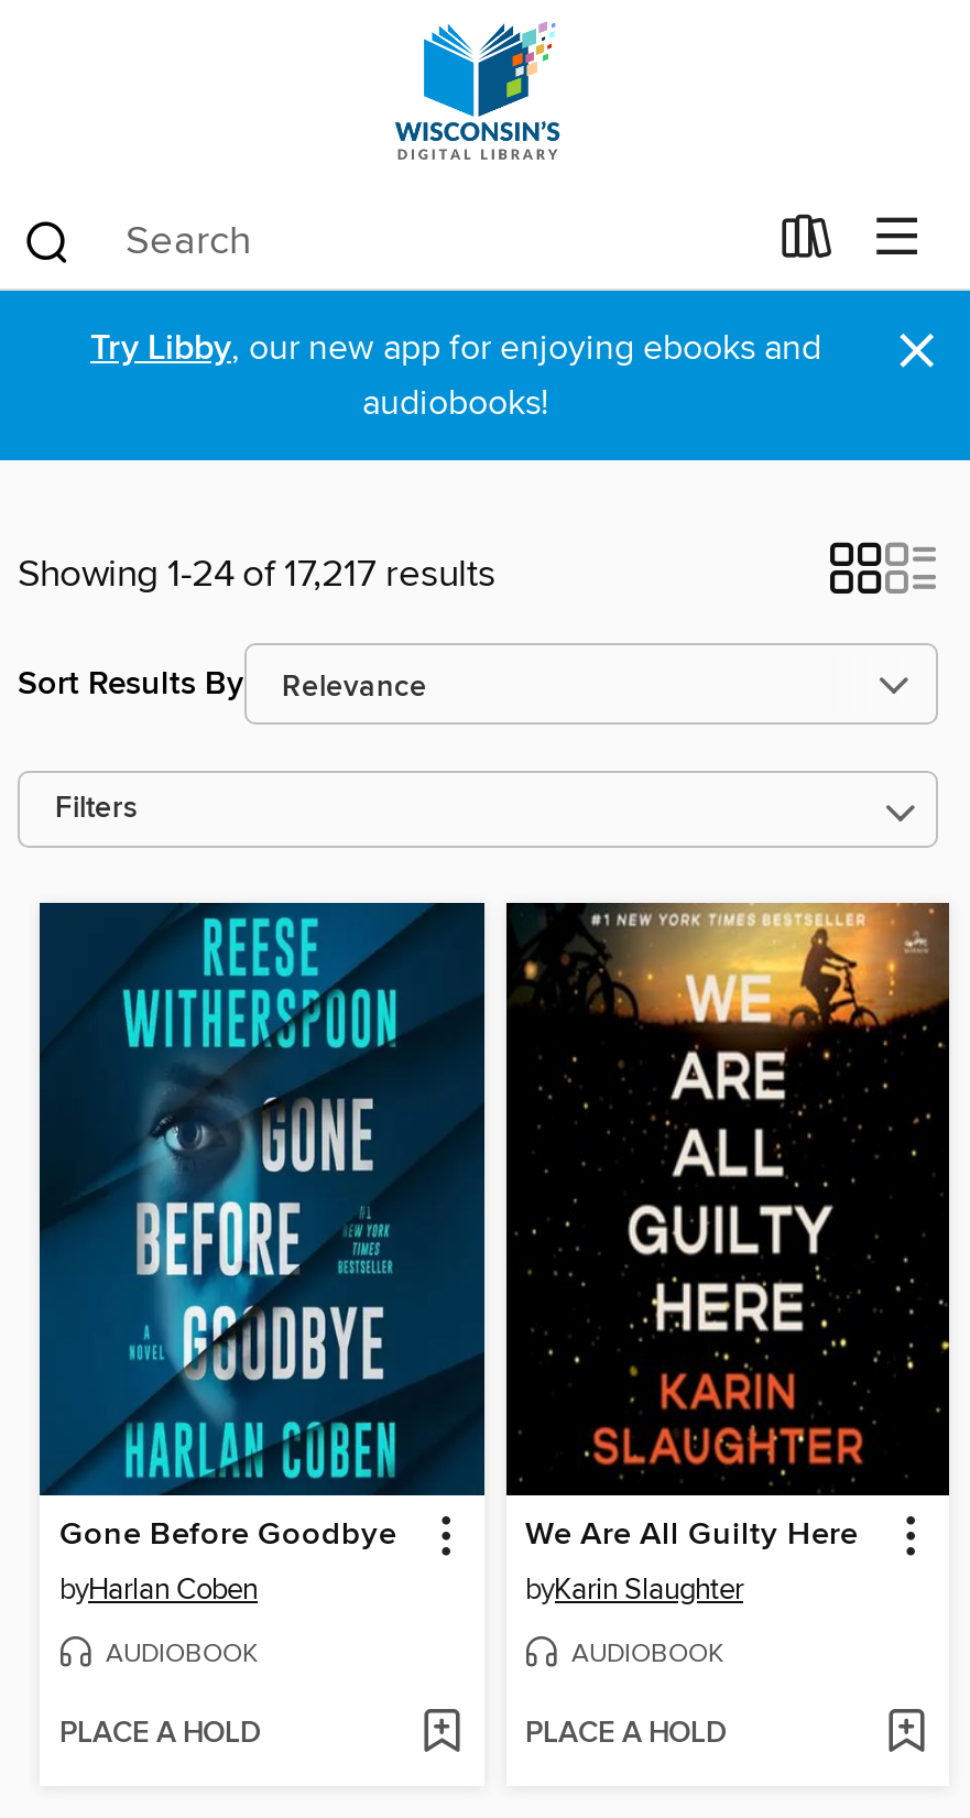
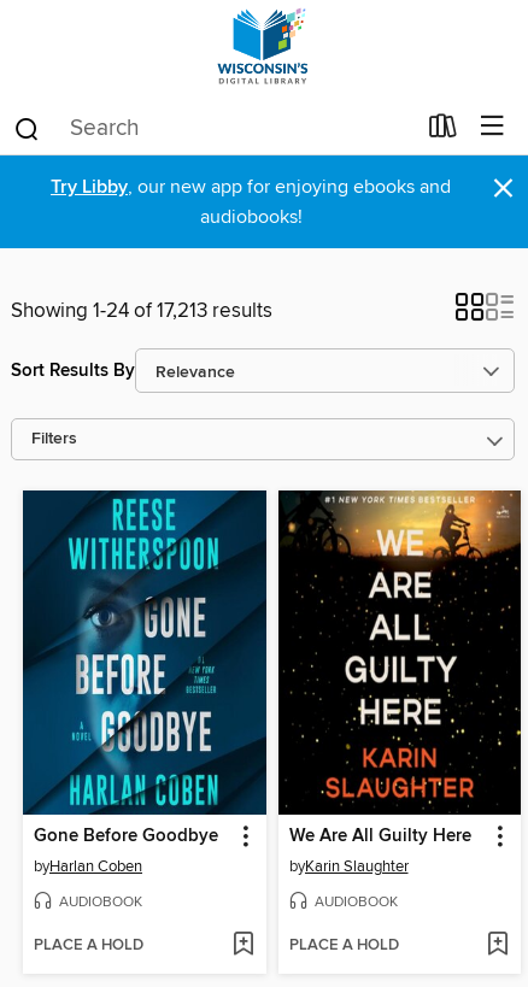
[18,551,495,599] Showing 1-24 of 17,217 results -> [11,298,272,324] Showing 1-24 of 17,213 results

